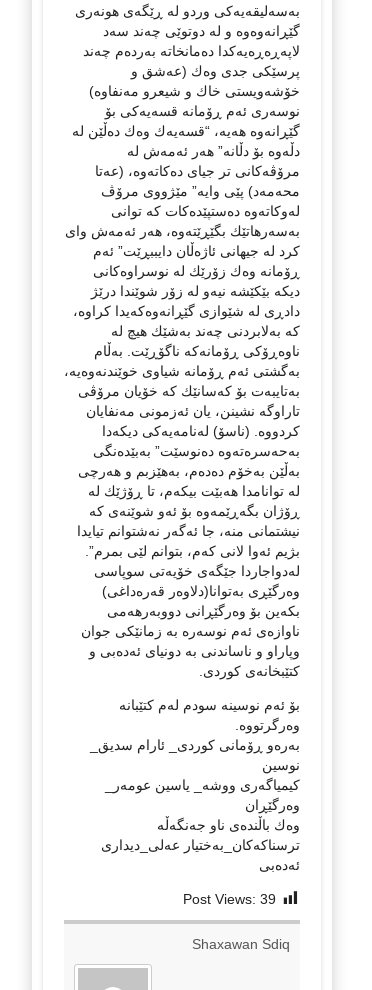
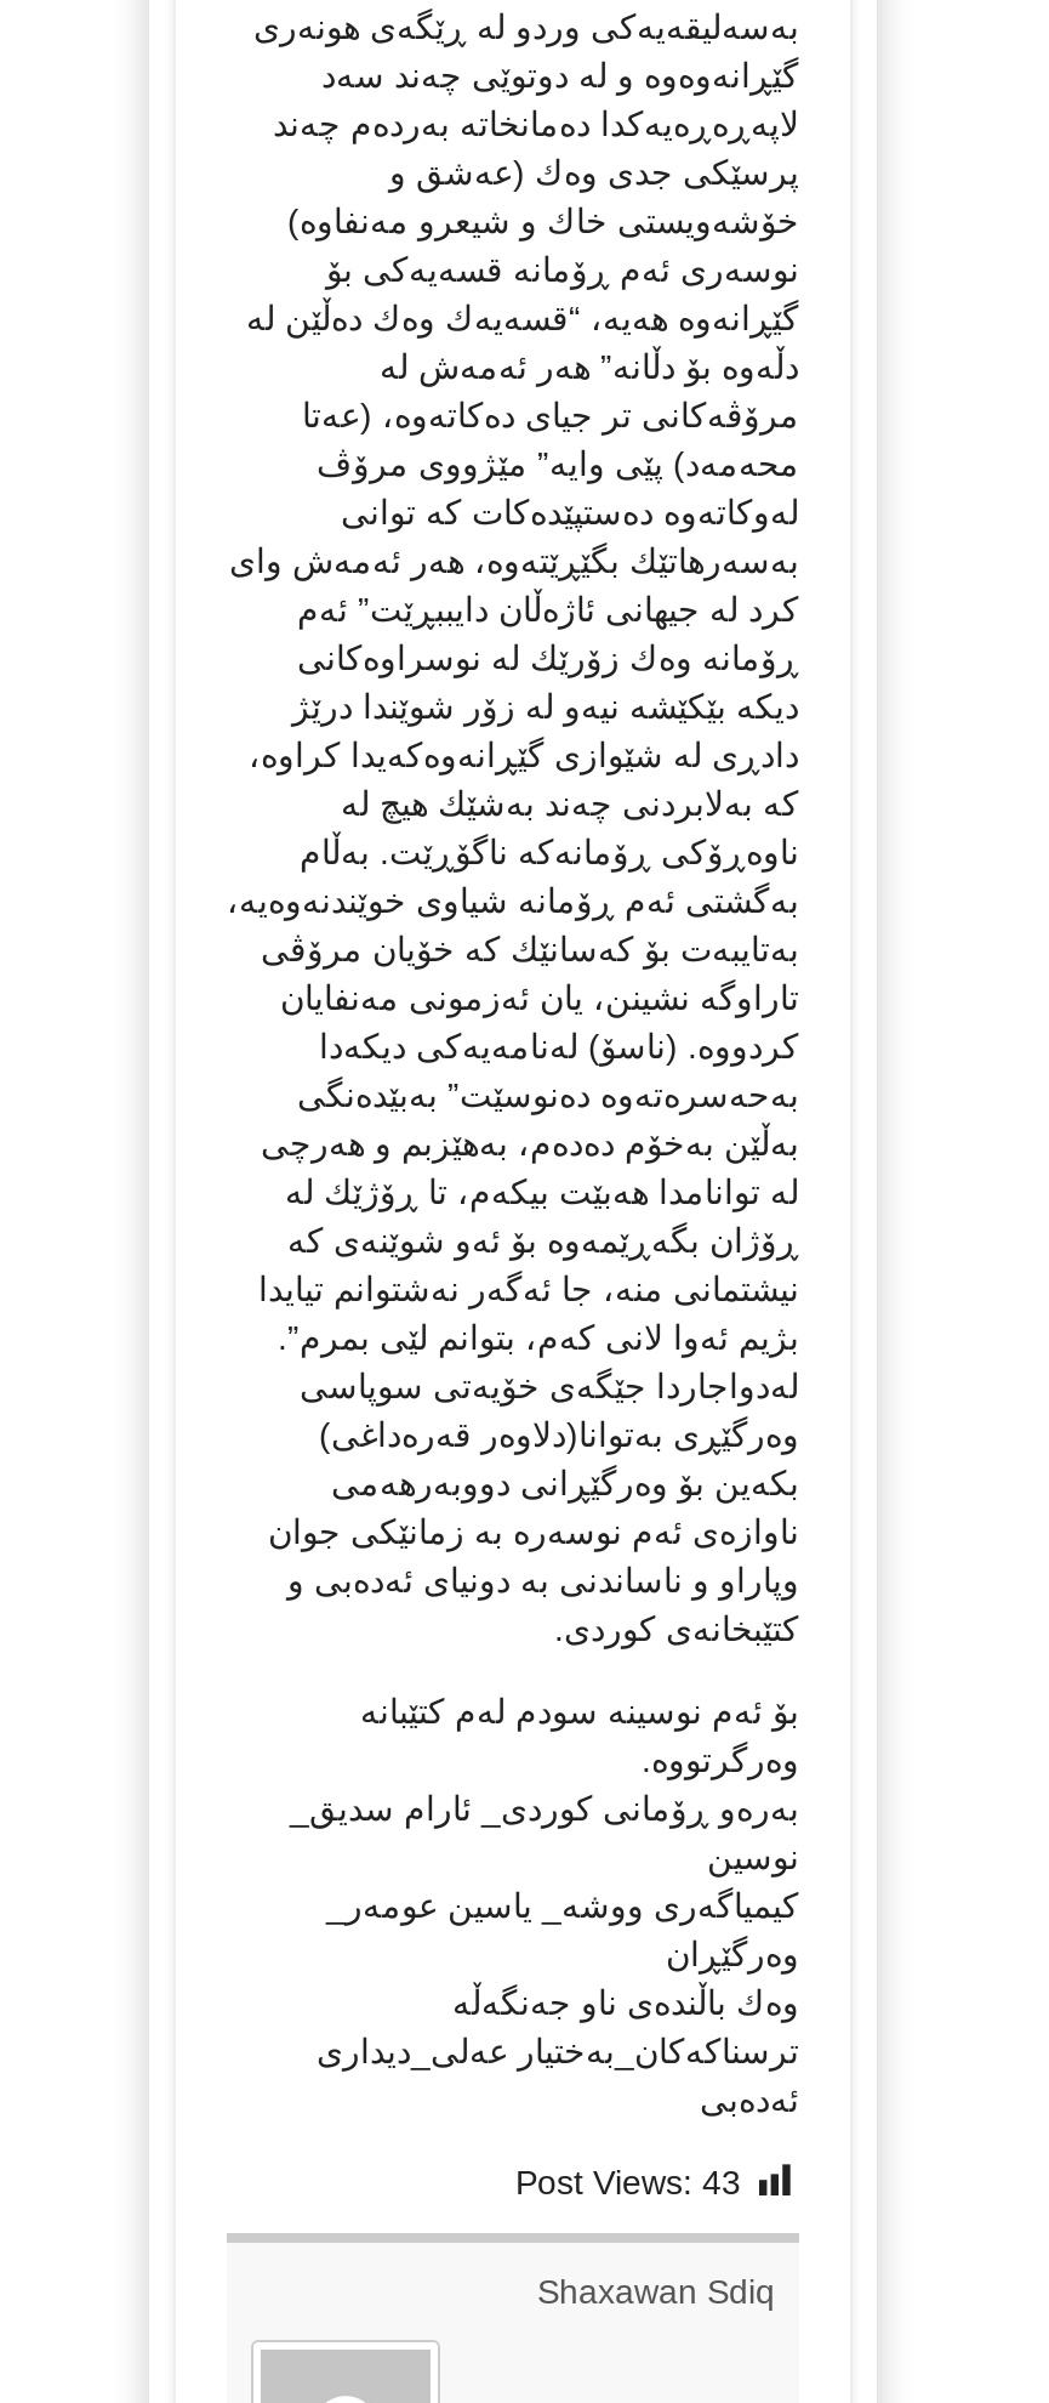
[183,891,276,907] Post Views: 39 -> [515,2162,741,2201] Post Views: 43

